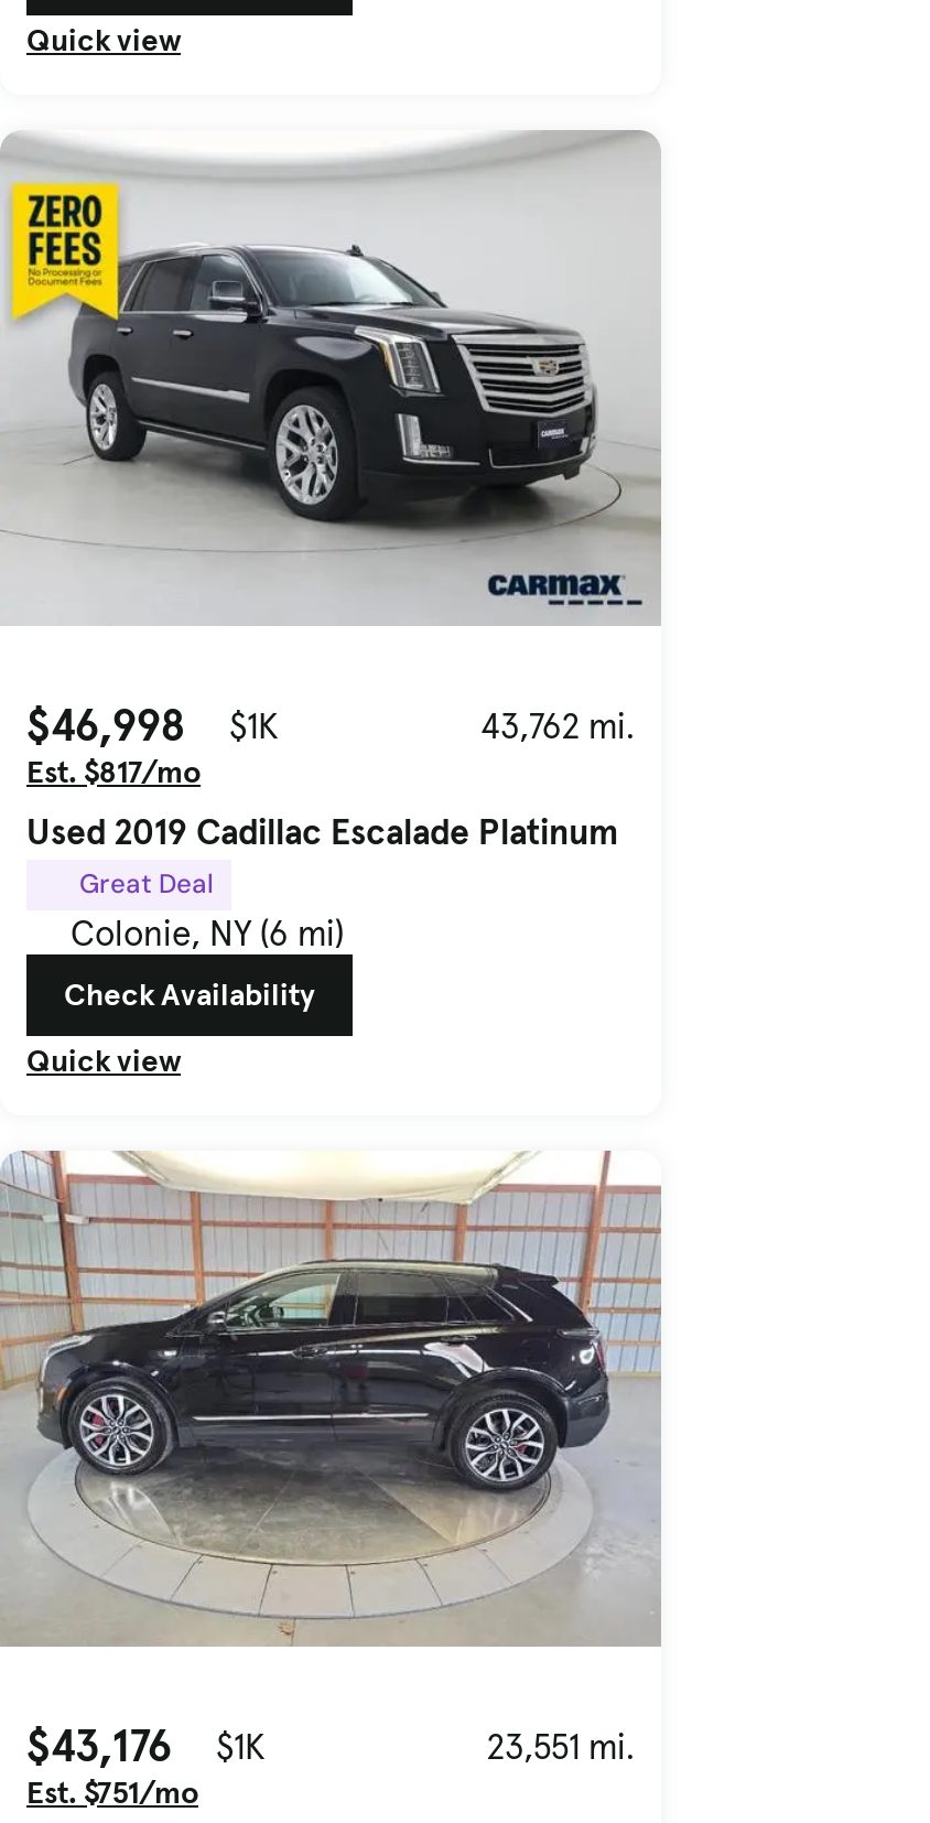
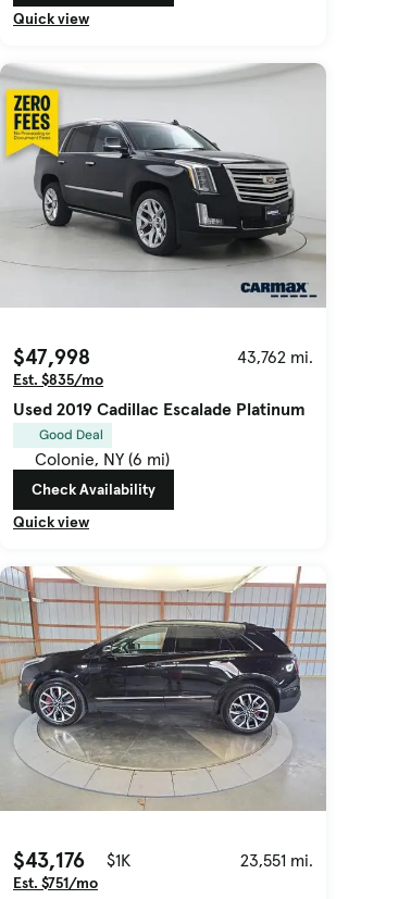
[26,696,278,754] $46,998 | $1K -> [13,343,90,371] $47,998
[26,751,201,791] Est. $817/mo -> [13,370,103,390] Est. $835/mo
[79,866,214,901] Great Deal -> [39,427,103,444] Good Deal

